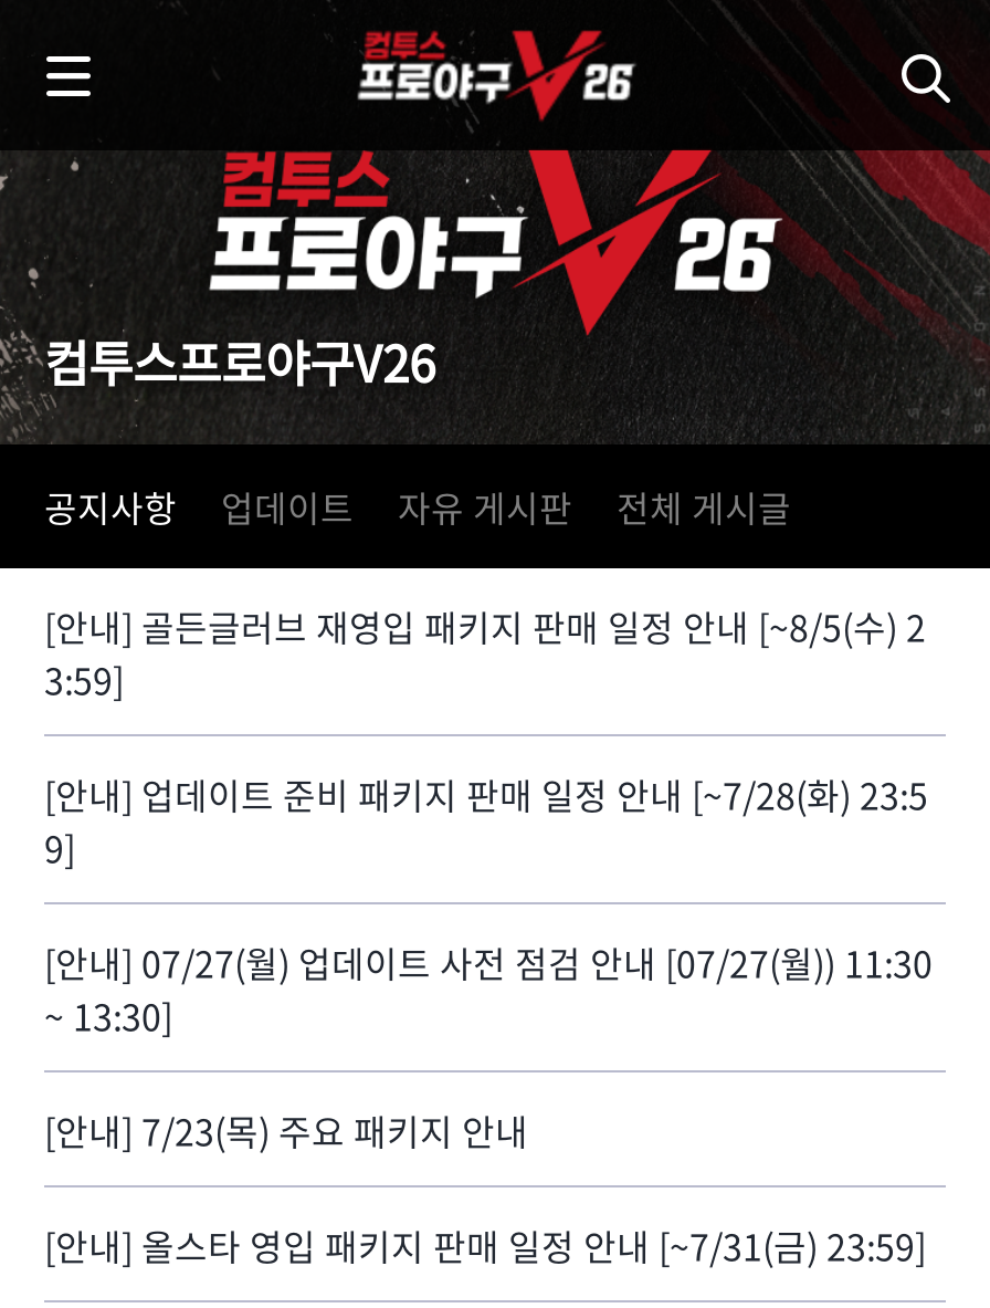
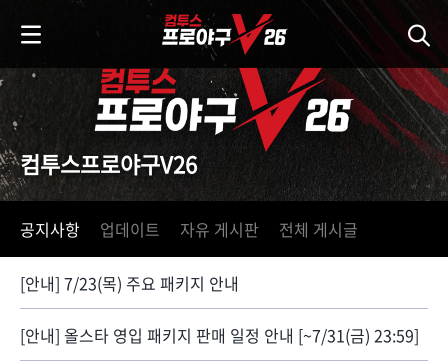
[44,600,933,1043] [안내] 골든글러브 재영입 패키지 판매 일정 안내 [~8/5(수) 2 | 3:59] | [안내] 업데이트 준비 패키지 판매 일정 안내 [~7/28(화) 23:5 | 9] | [안내] 07/27(월) 업데이트 사전 점검 안내 [07/27(월)) 11:30 | ~ 13:30] -> none

